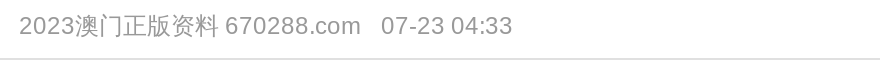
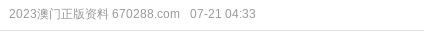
[19,12,513,40] 2023澳门正版资料 670288.com 07-23 04:33 -> [9,7,256,21] 2023澳门正版资料 670288.com 07-21 04:33

